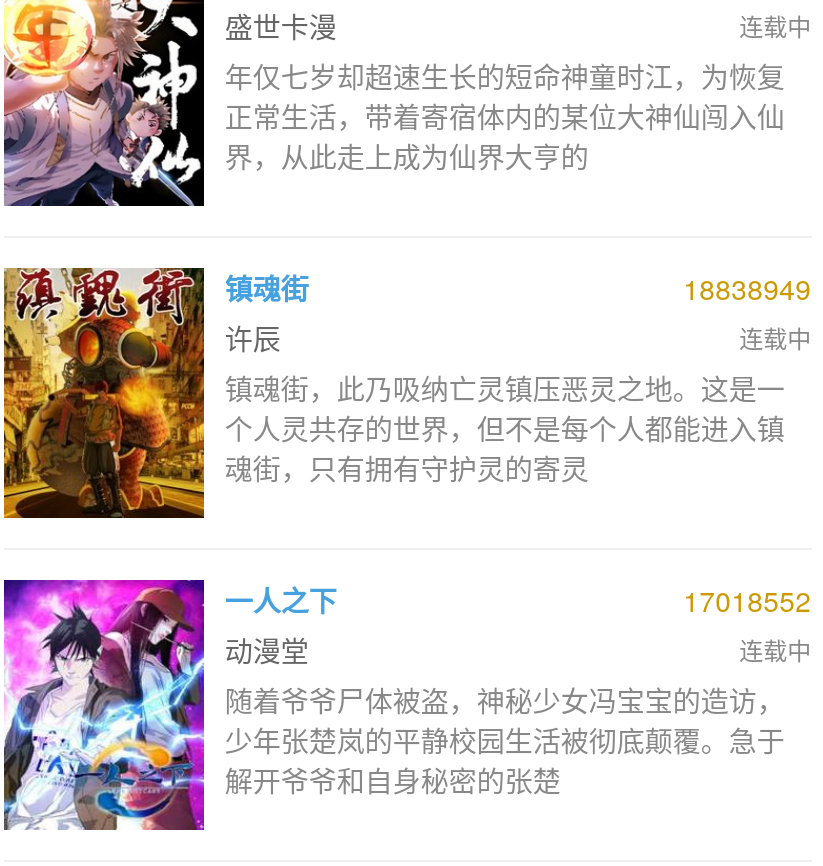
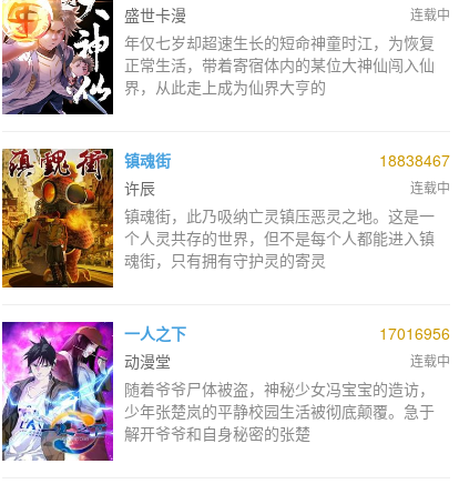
[683,268,811,308] 18838949 -> [379,149,450,171] 18838467
[683,580,811,620] 17018552 -> [379,322,450,344] 17016956

